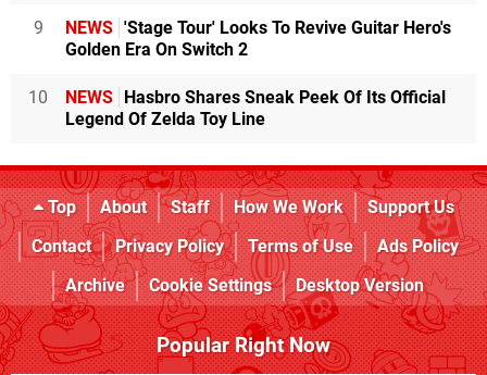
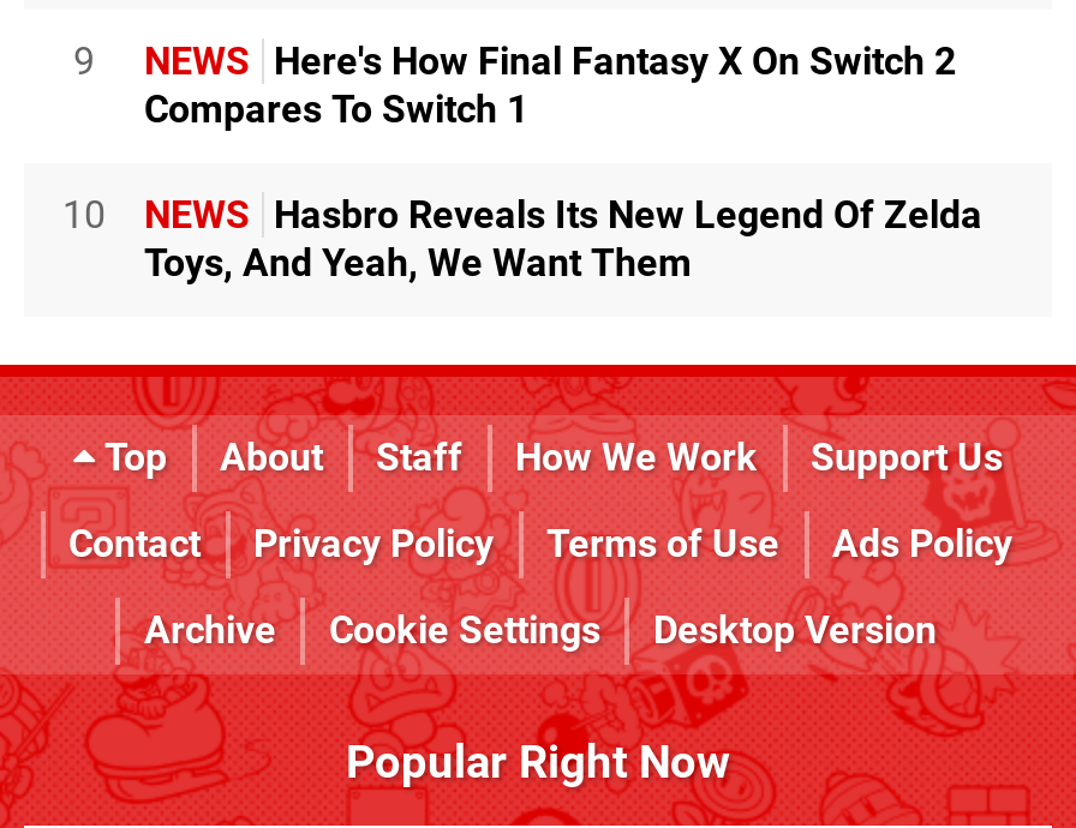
[65,18,451,60] NEWS 'Stage Tour' Looks To Revive Guitar Hero's | Golden Era On Switch 2 -> [144,39,956,133] NEWS Here's How Final Fantasy X On Switch 2 | Compares To Switch 1
[65,87,446,130] NEWS Hasbro Shares Sneak Peek Of Its Official | Legend Of Zelda Toy Line -> [144,193,982,286] NEWS Hasbro Reveals Its New Legend Of Zelda | Toys, And Yeah, We Want Them

